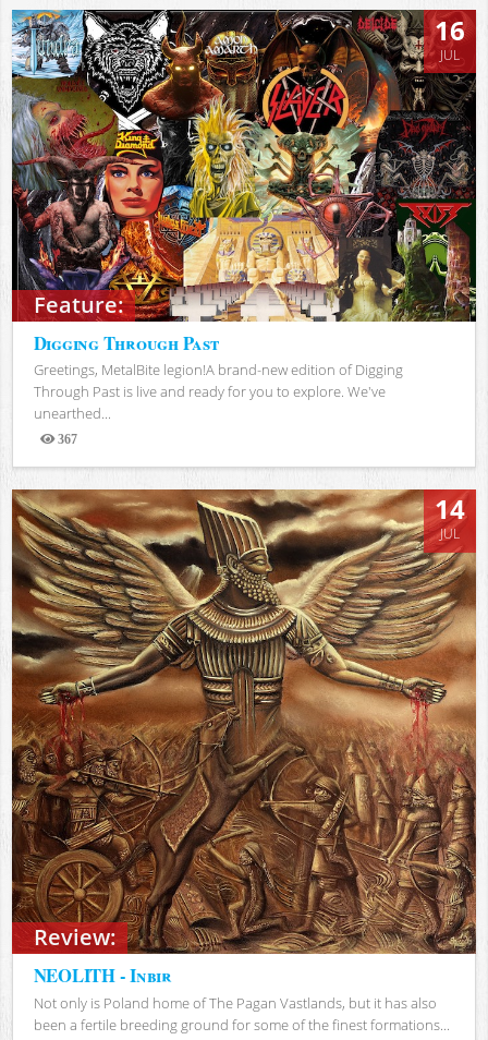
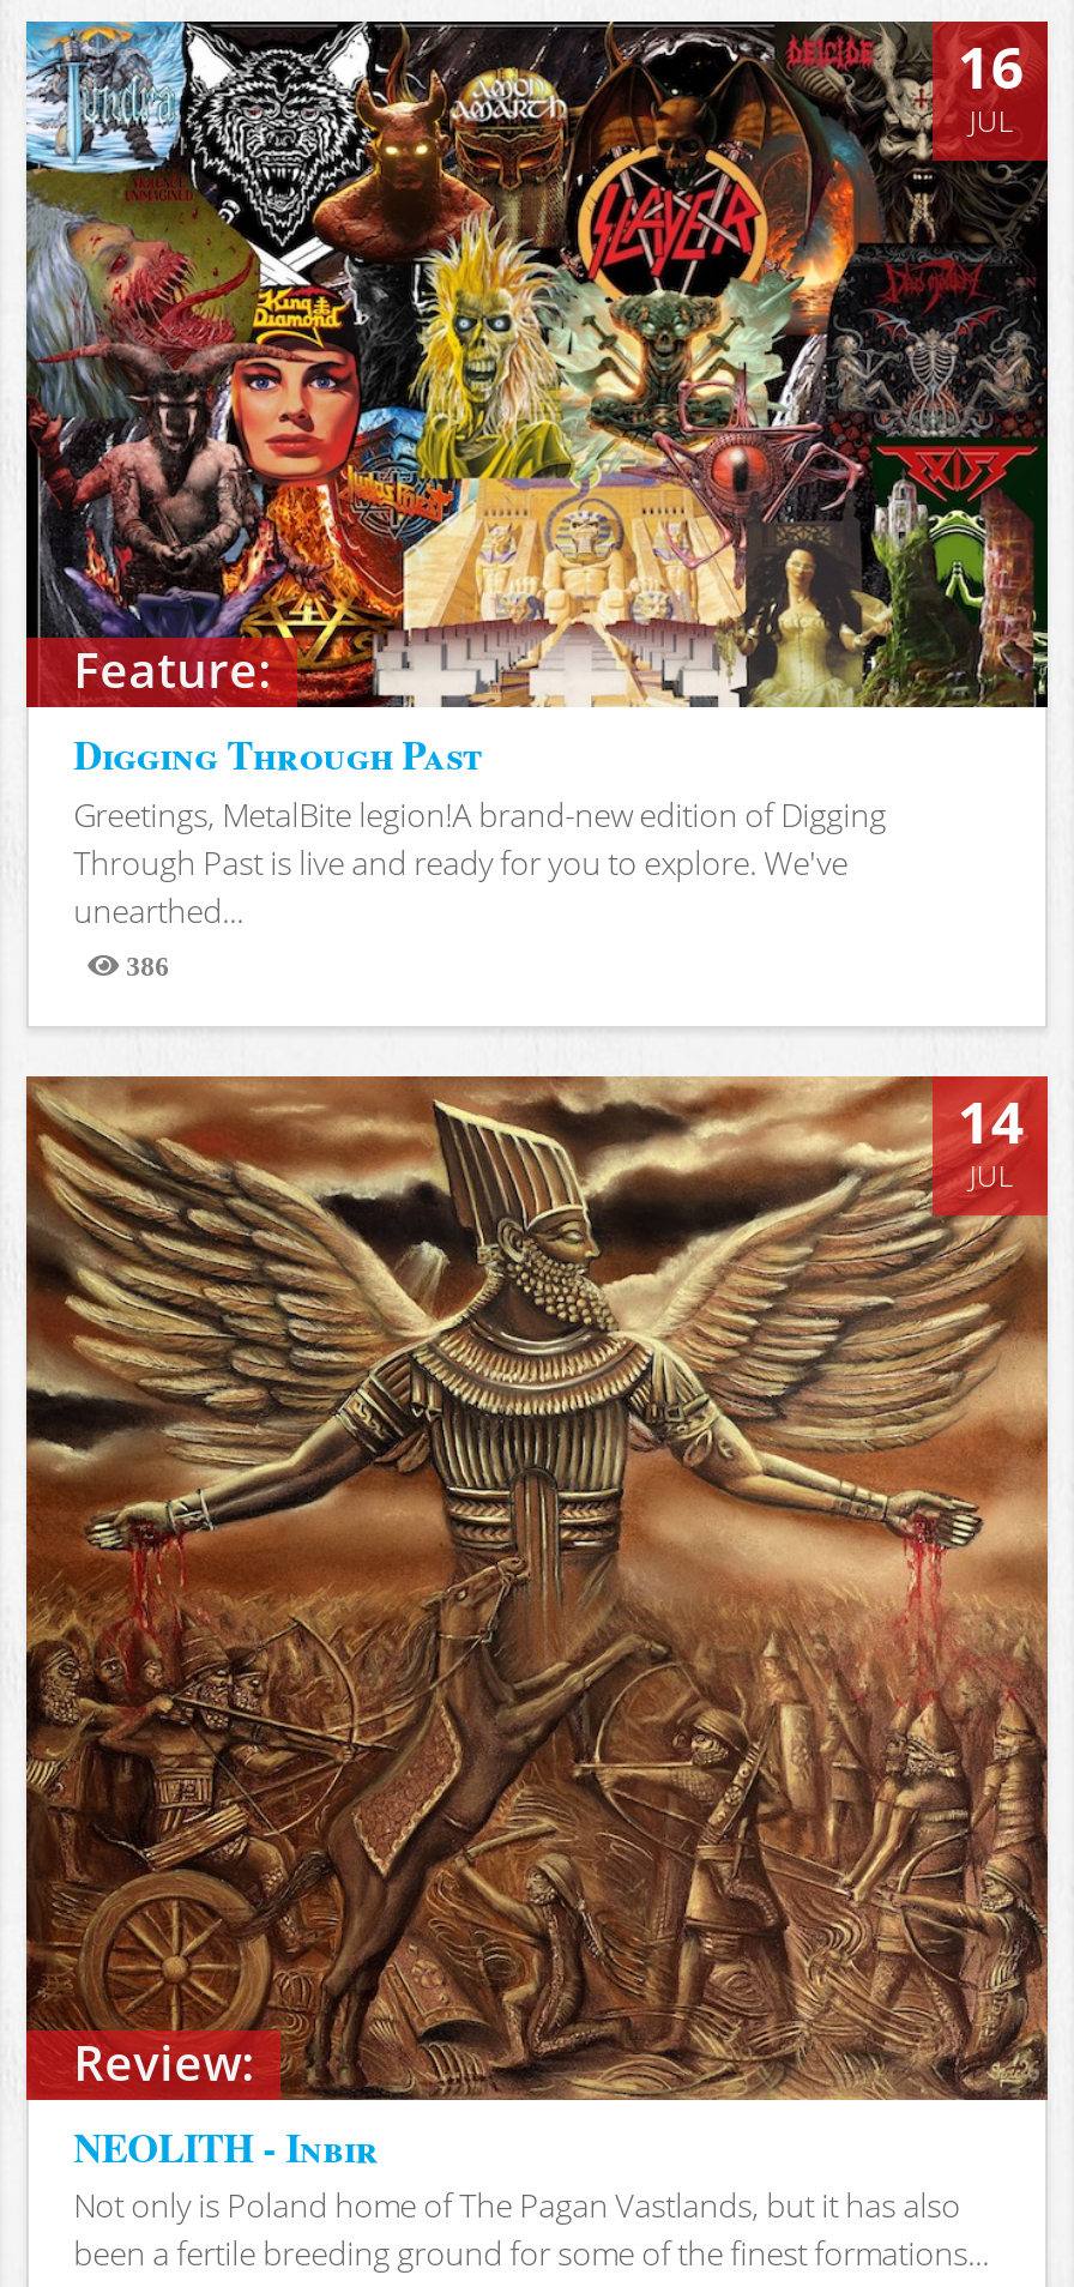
[54,433,77,445] 367 -> [119,951,169,978] 386

